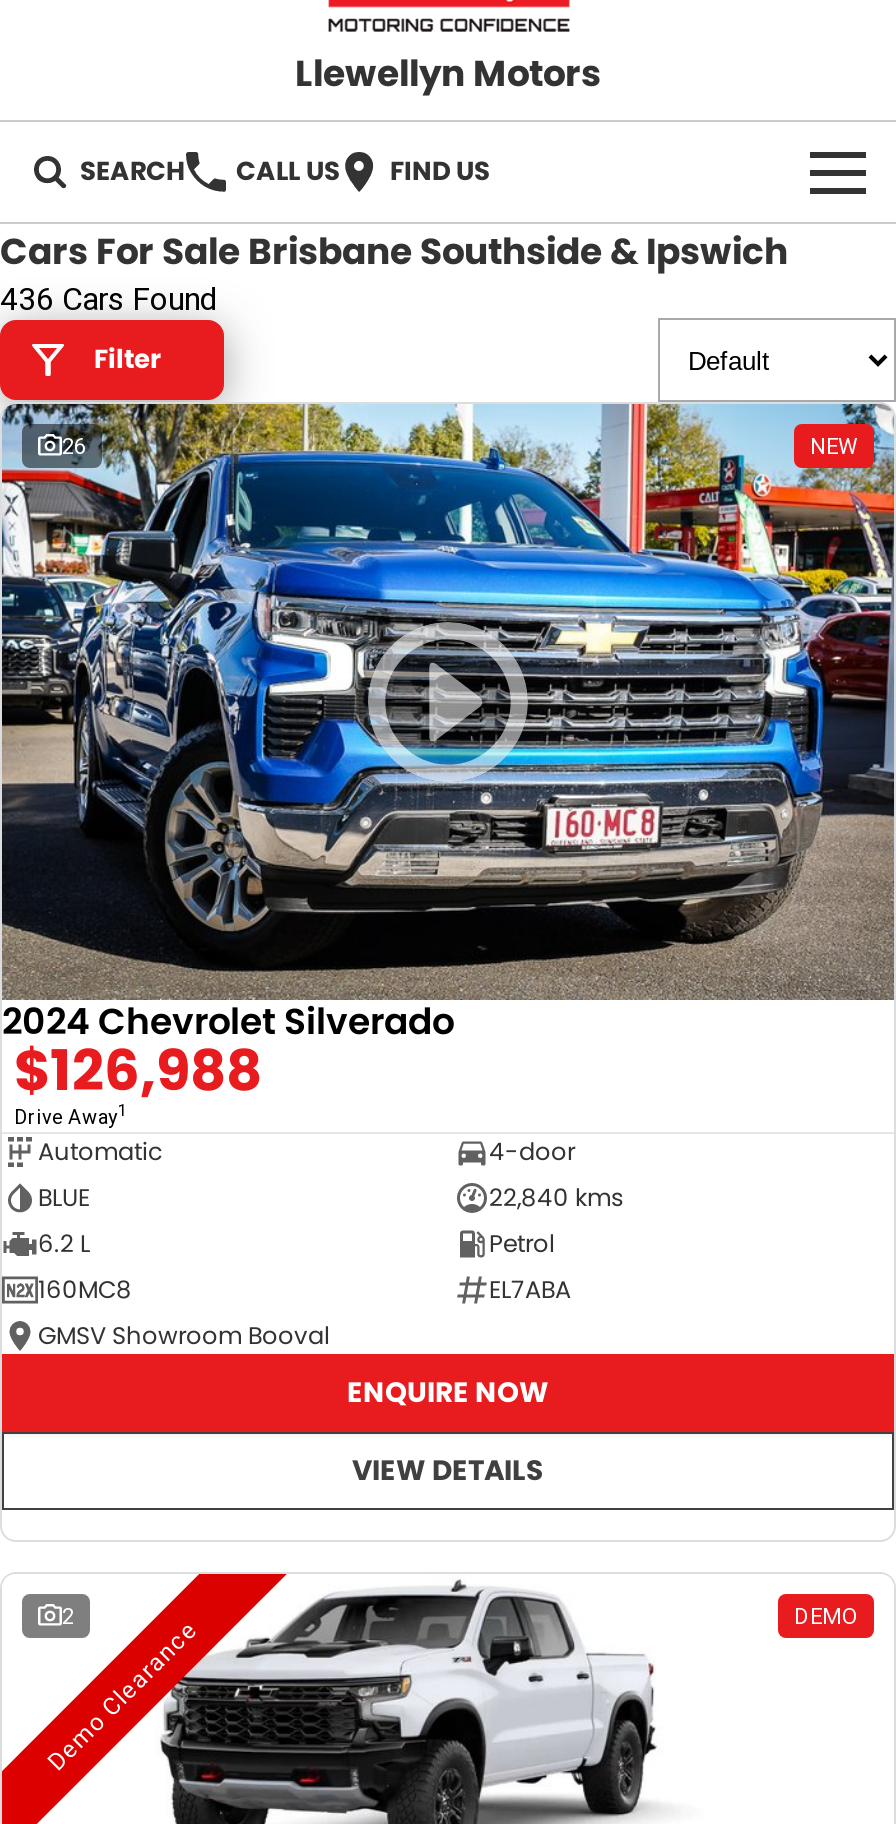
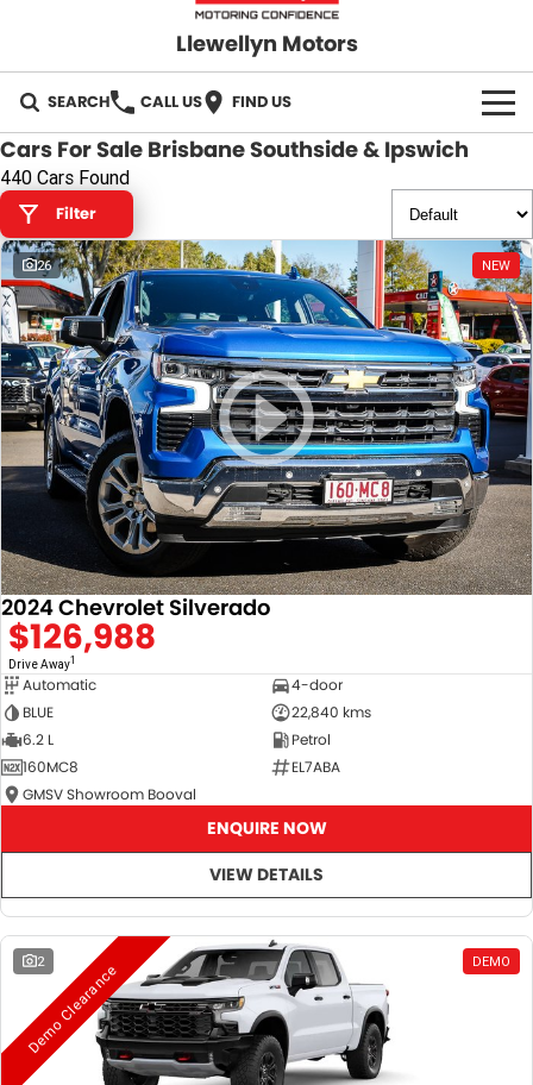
[0,278,218,318] 436 Cars Found -> [0,165,130,189] 440 Cars Found

